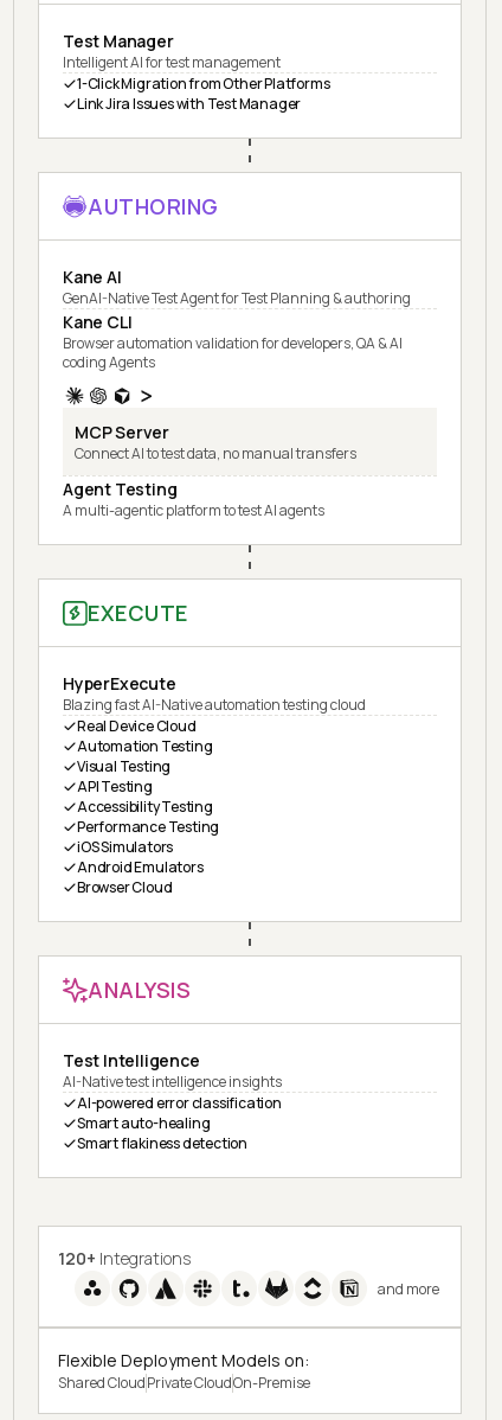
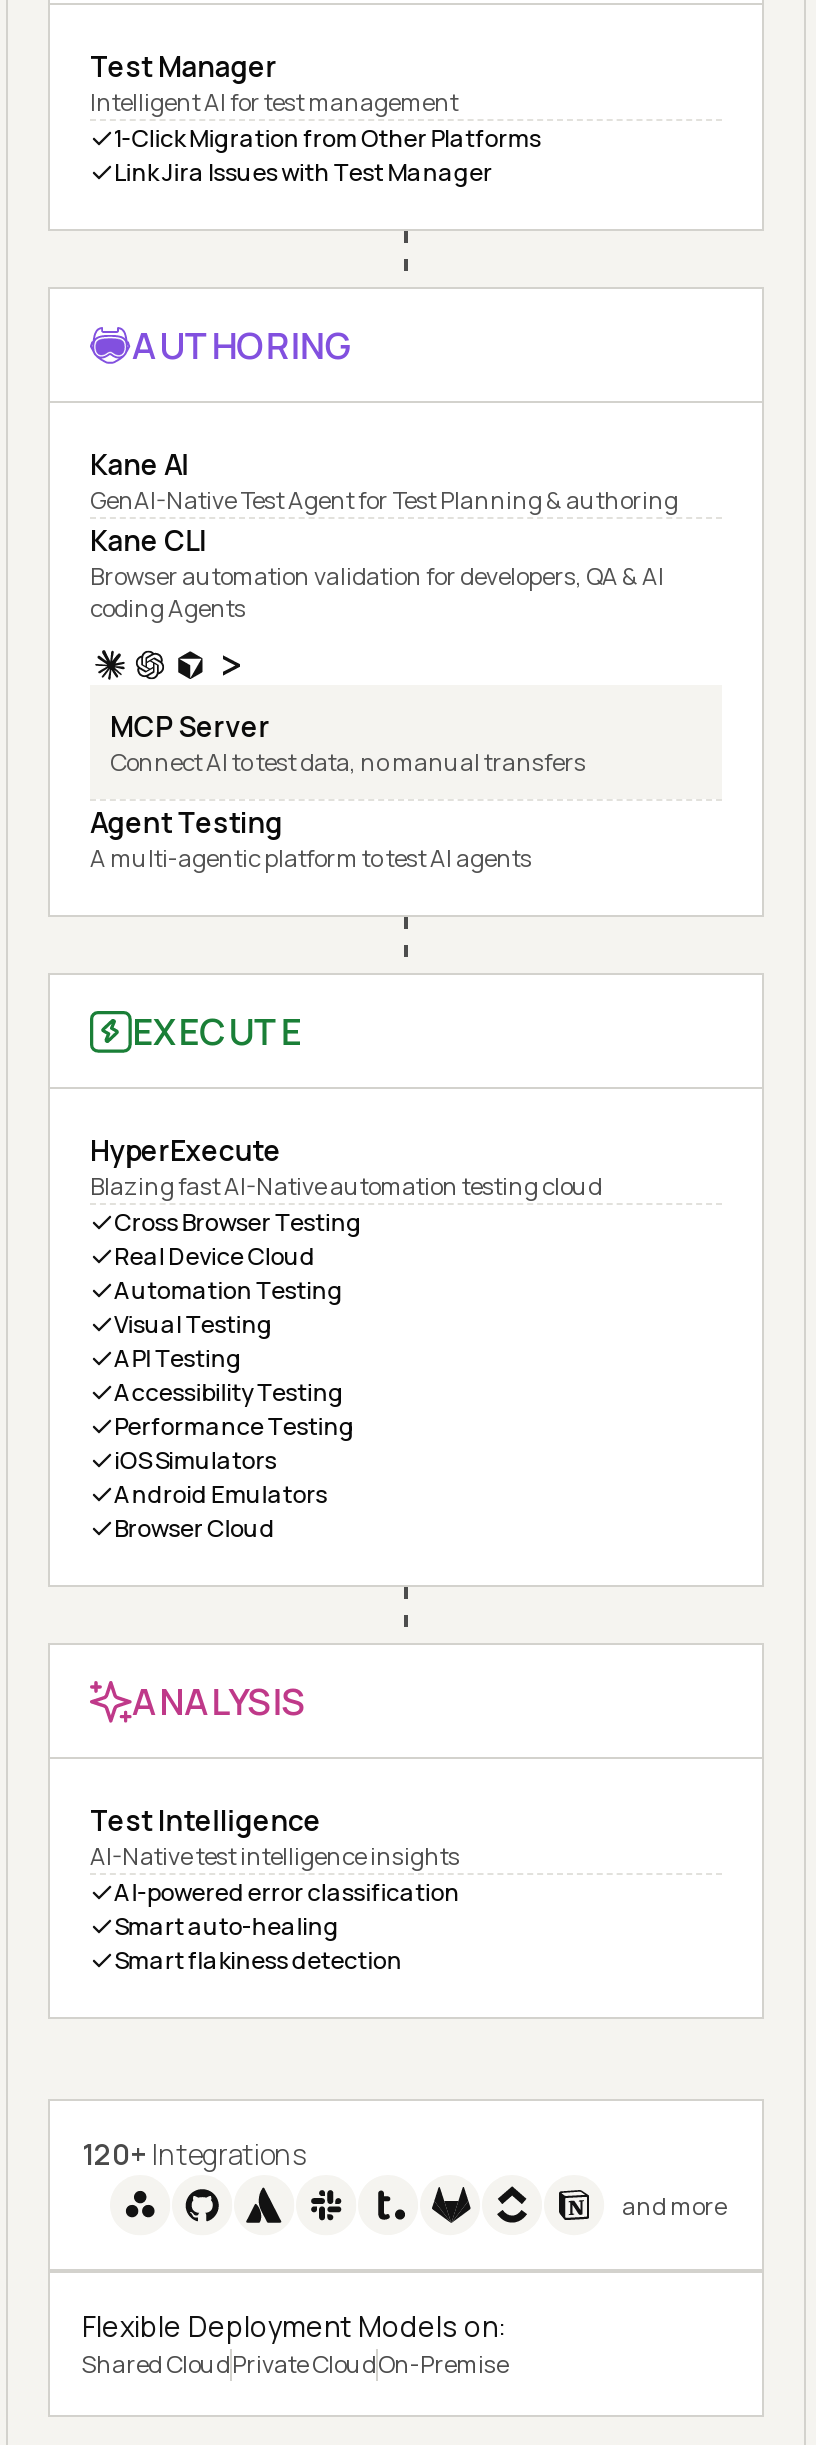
none -> [114,1205,362,1239] Cross Browser Testing

